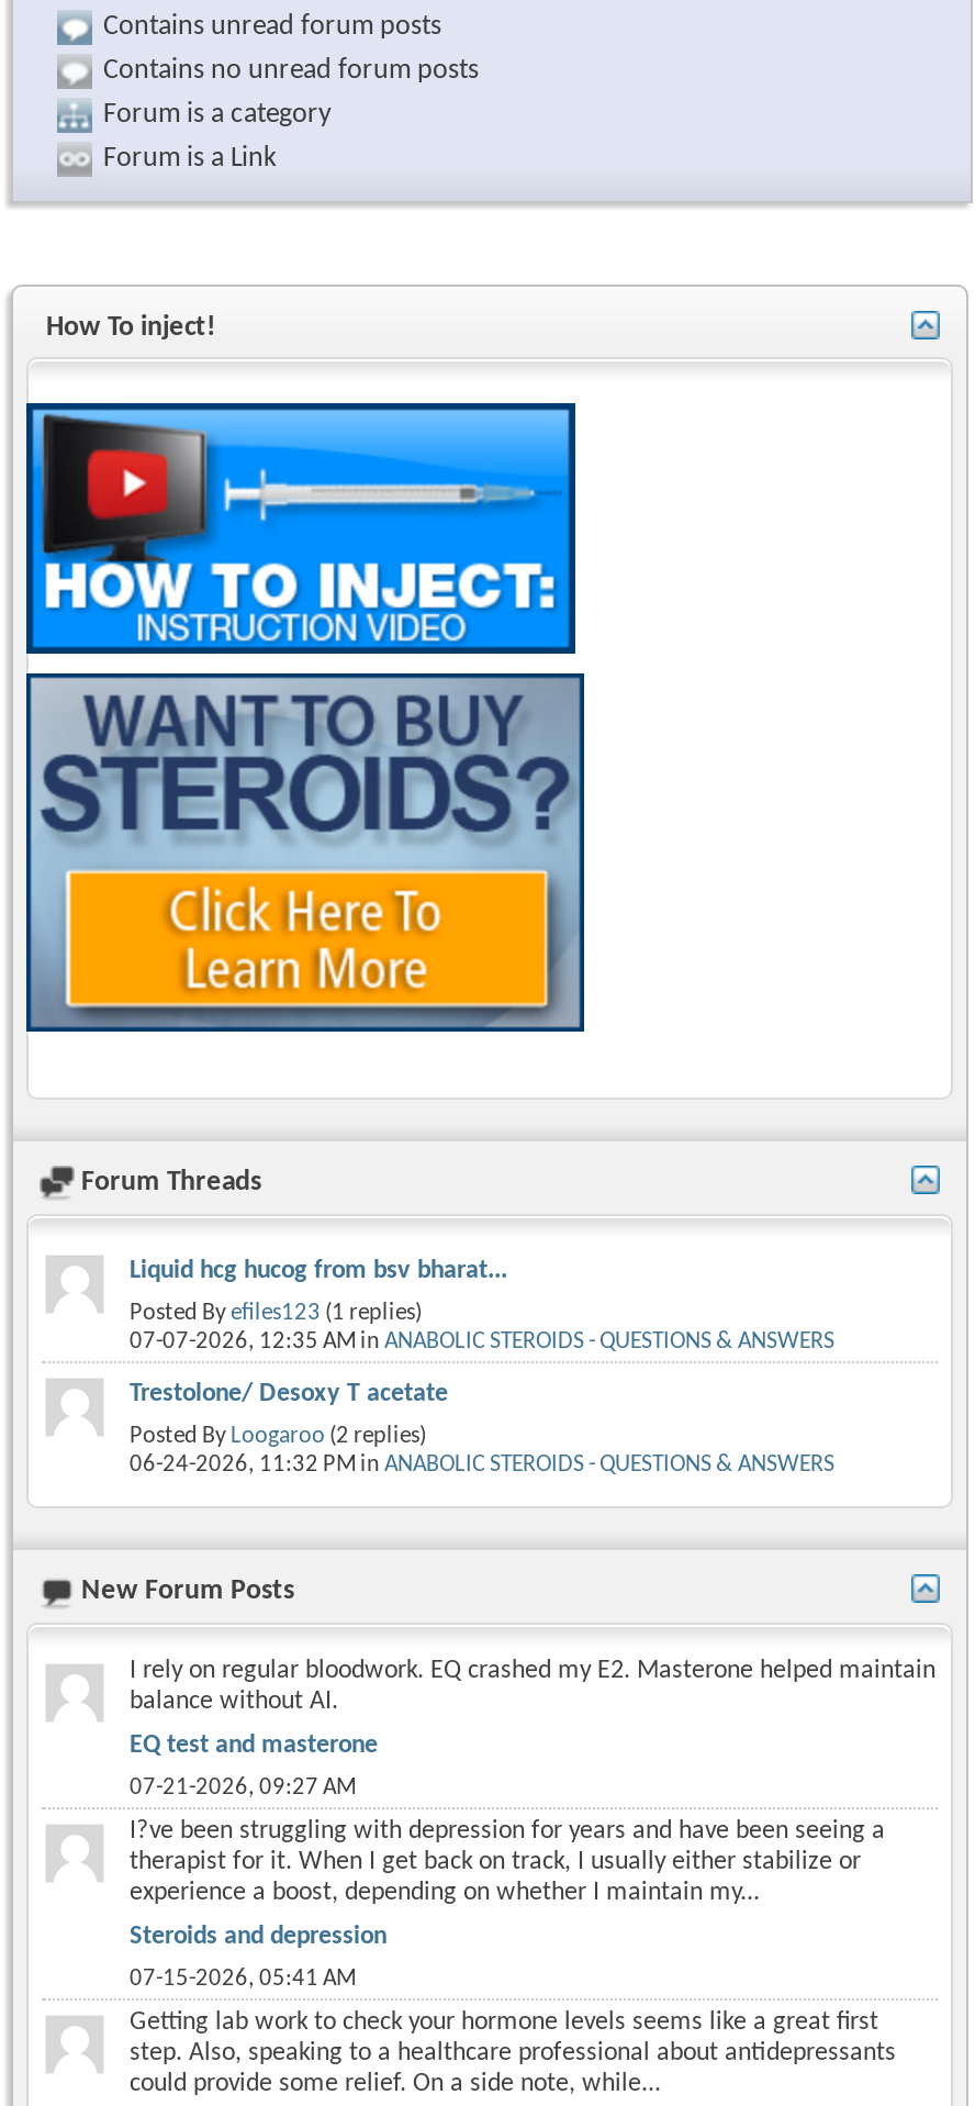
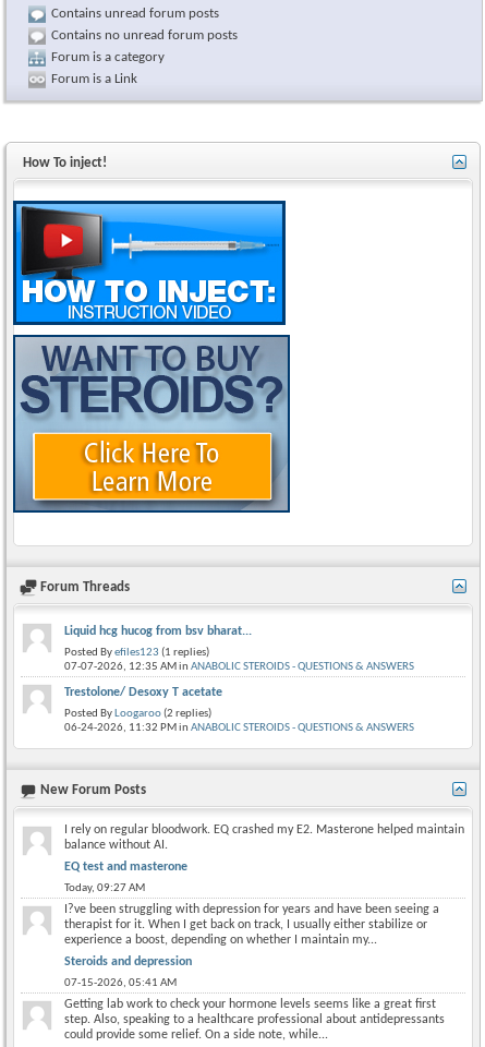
[130,1776,356,1800] 07-21-2026, 09:27 AM -> [64,882,145,894] Today, 09:27 AM

